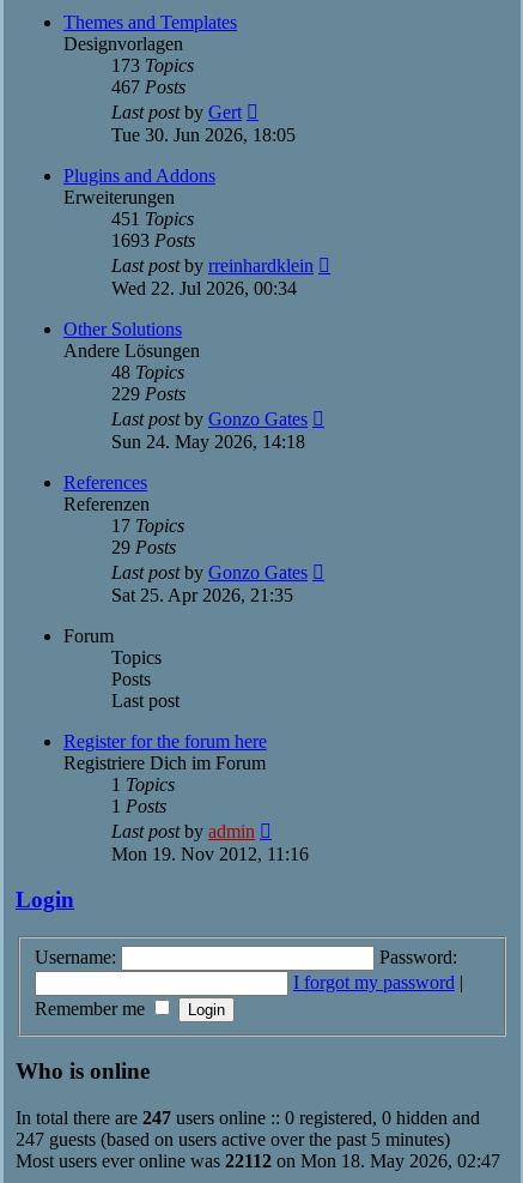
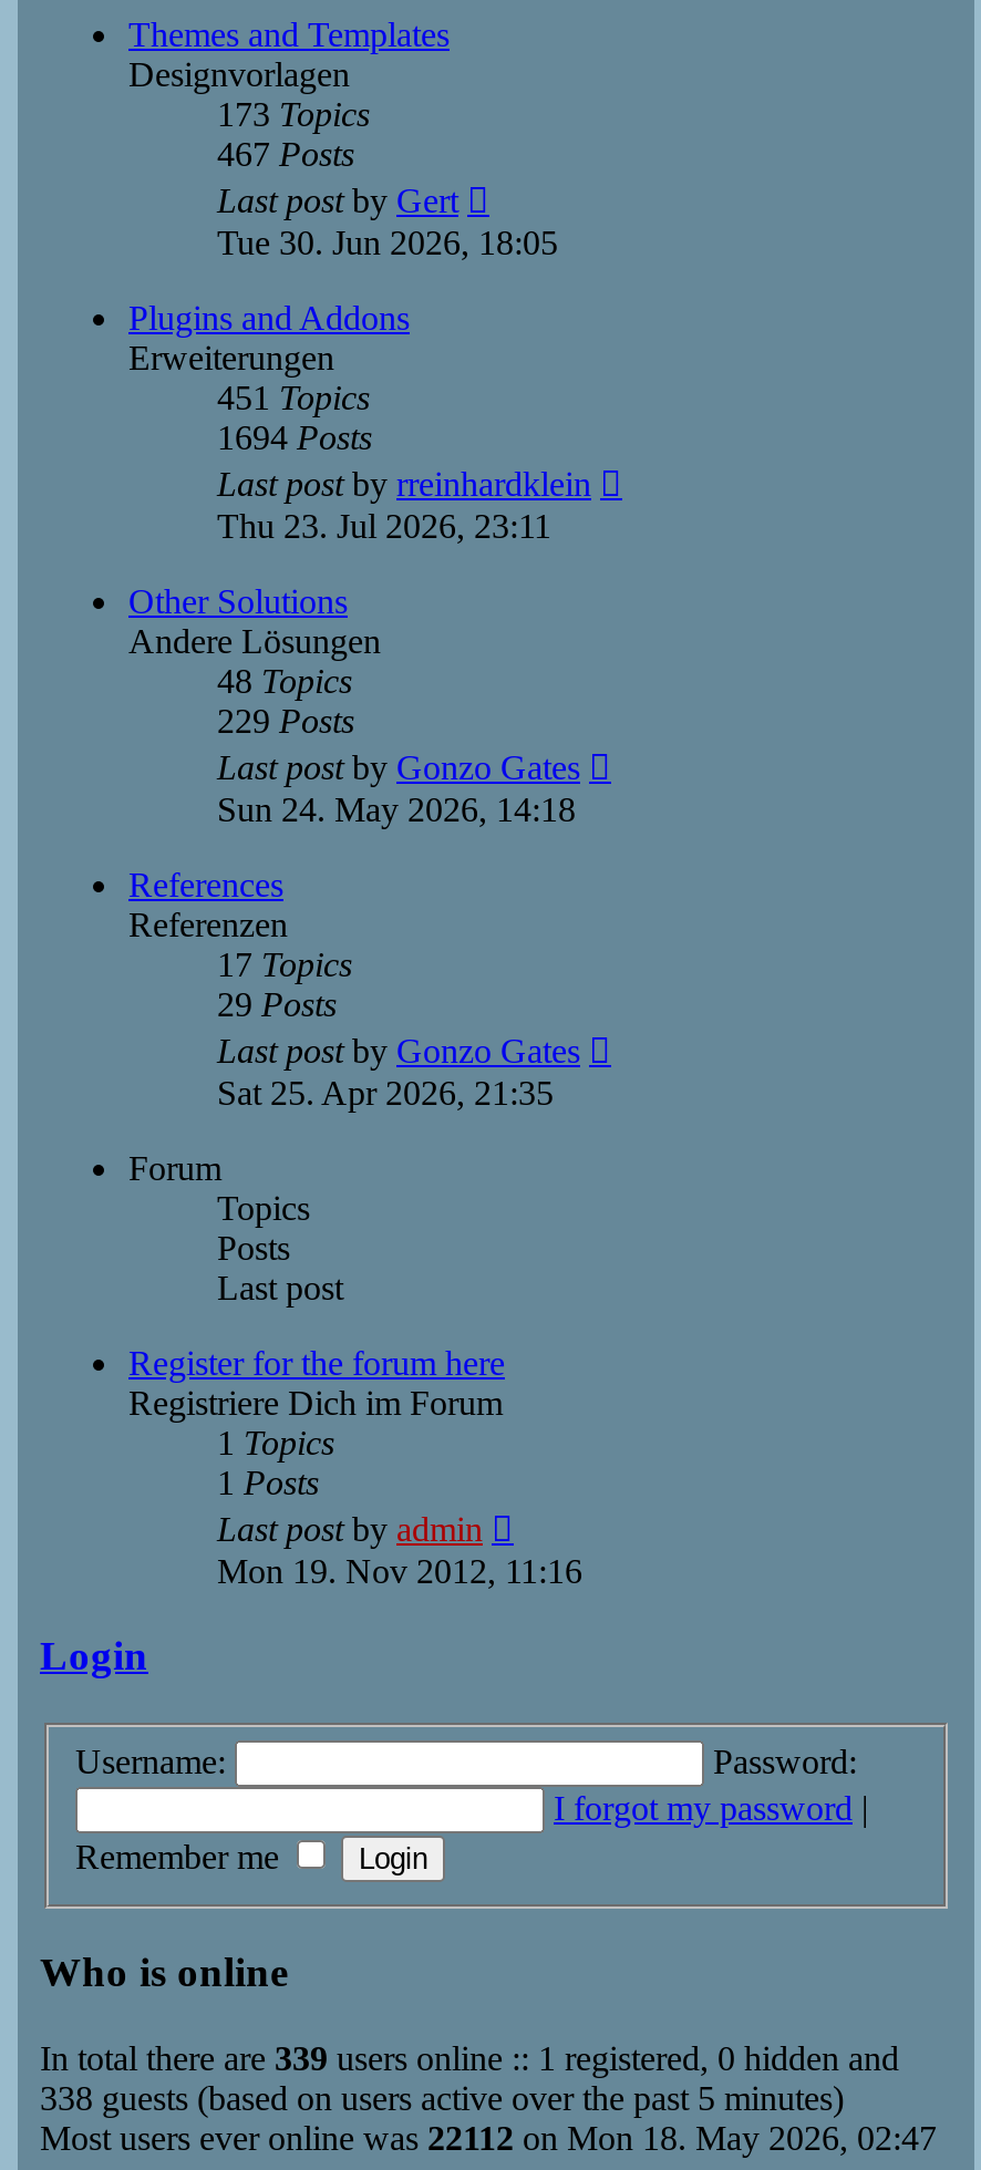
[111,230,195,250] 1693 Posts -> [217,418,372,455] 1694 Posts
[111,278,297,298] Wed 22. Jul 2026, 00:34 -> [217,506,551,544] Thu 23. Jul 2026, 23:11
[16,1108,480,1128] In total there are 247 users online :: 0 registered, 0 hidden and -> [40,2040,899,2077] In total there are 339 users online :: 1 registered, 0 hidden and
[16,1129,450,1150] 247 guests (based on users active over the past 5 minutes) -> [40,2079,844,2117] 338 guests (based on users active over the past 5 minutes)

